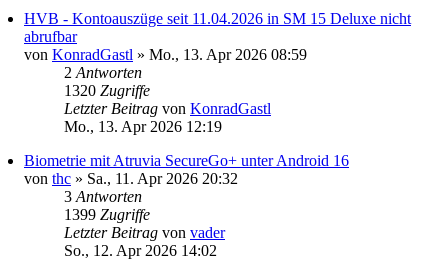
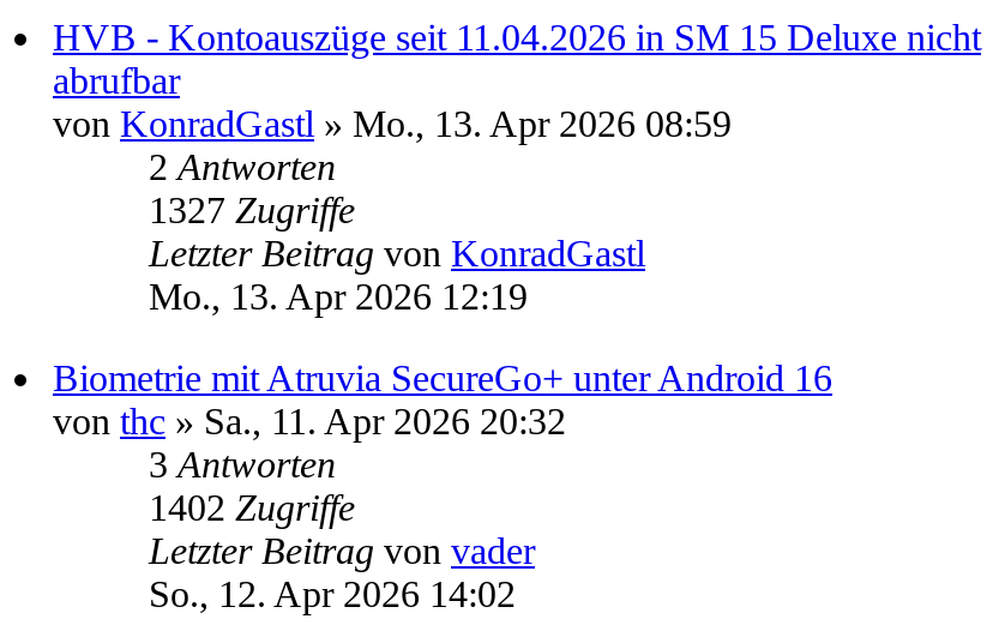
[64,82,150,99] 1320 Zugriffe -> [149,189,355,230] 1327 Zugriffe
[64,206,150,223] 1399 Zugriffe -> [149,487,355,528] 1402 Zugriffe

